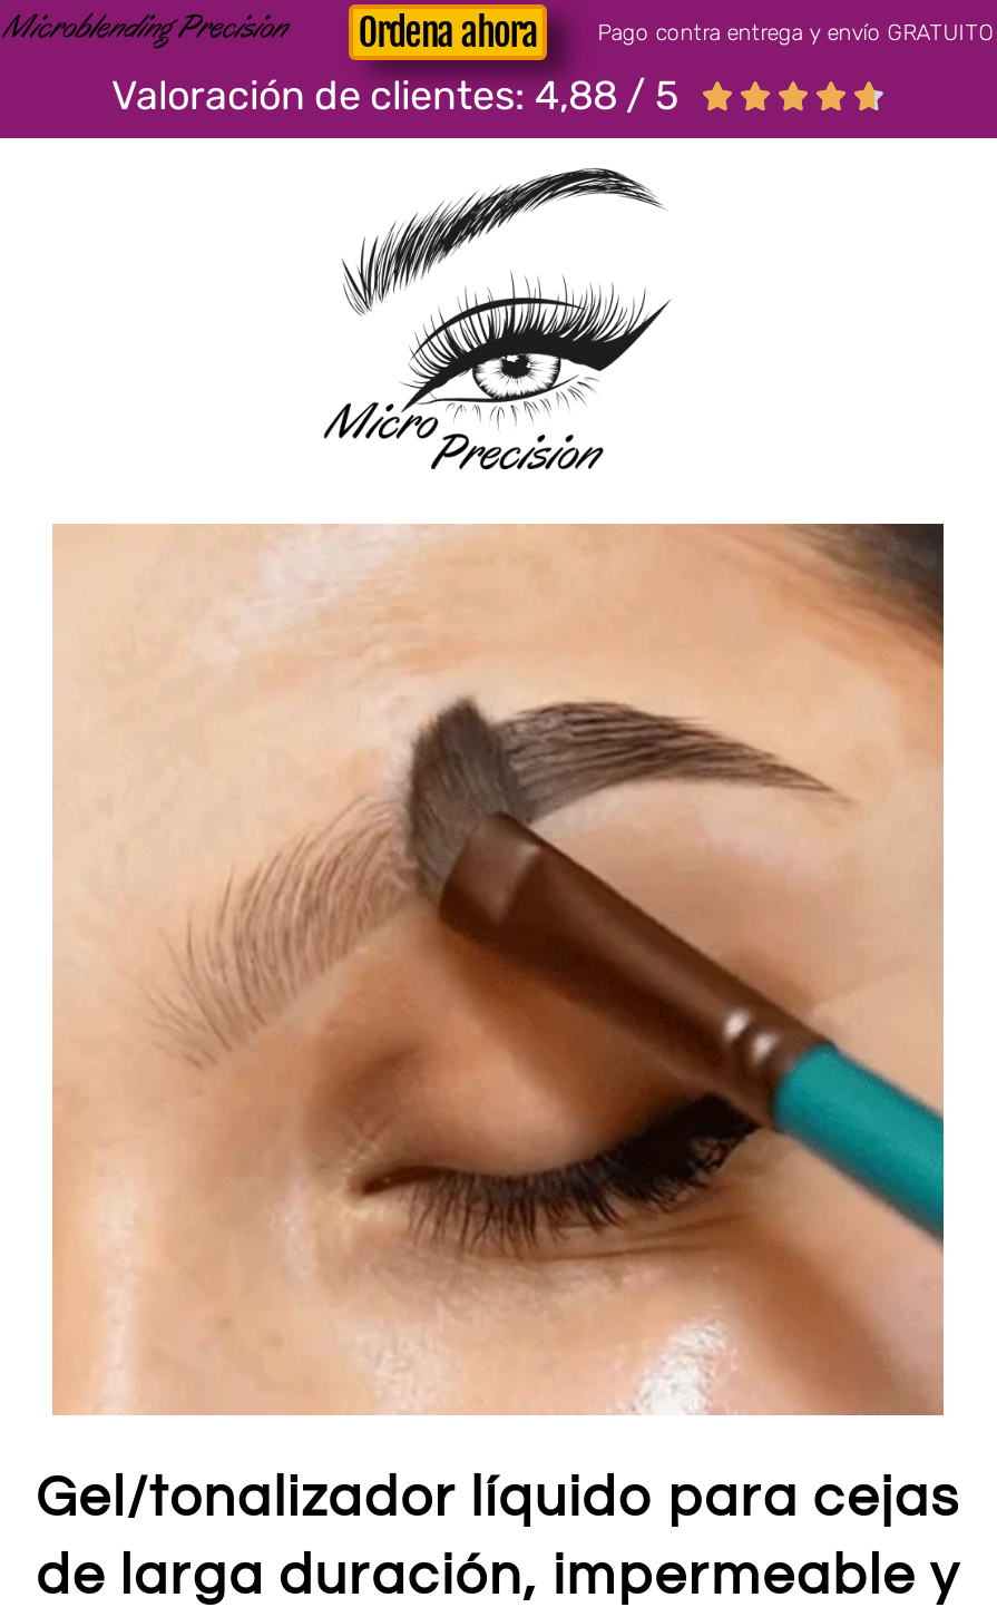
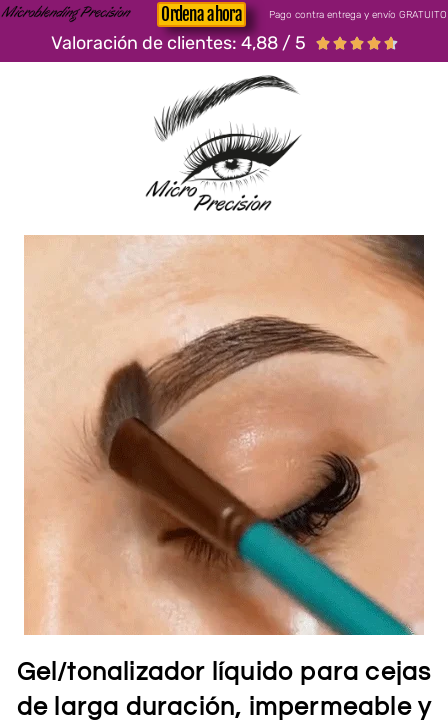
[211,693,946,1418] [image] -> [94,312,424,636] [image]

